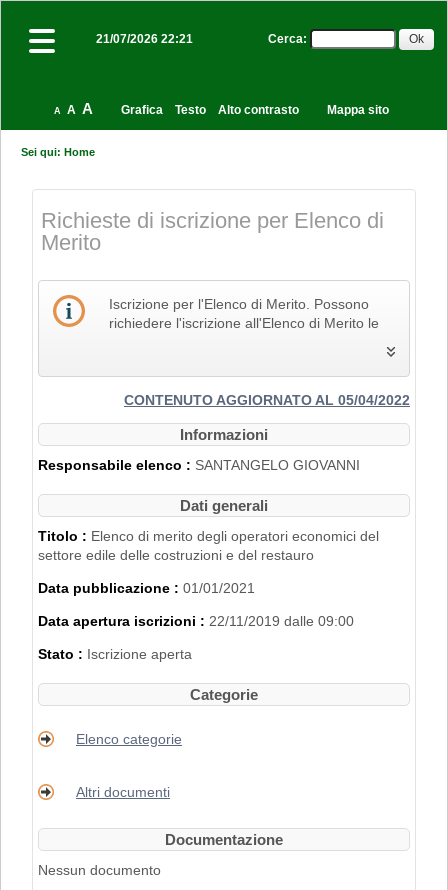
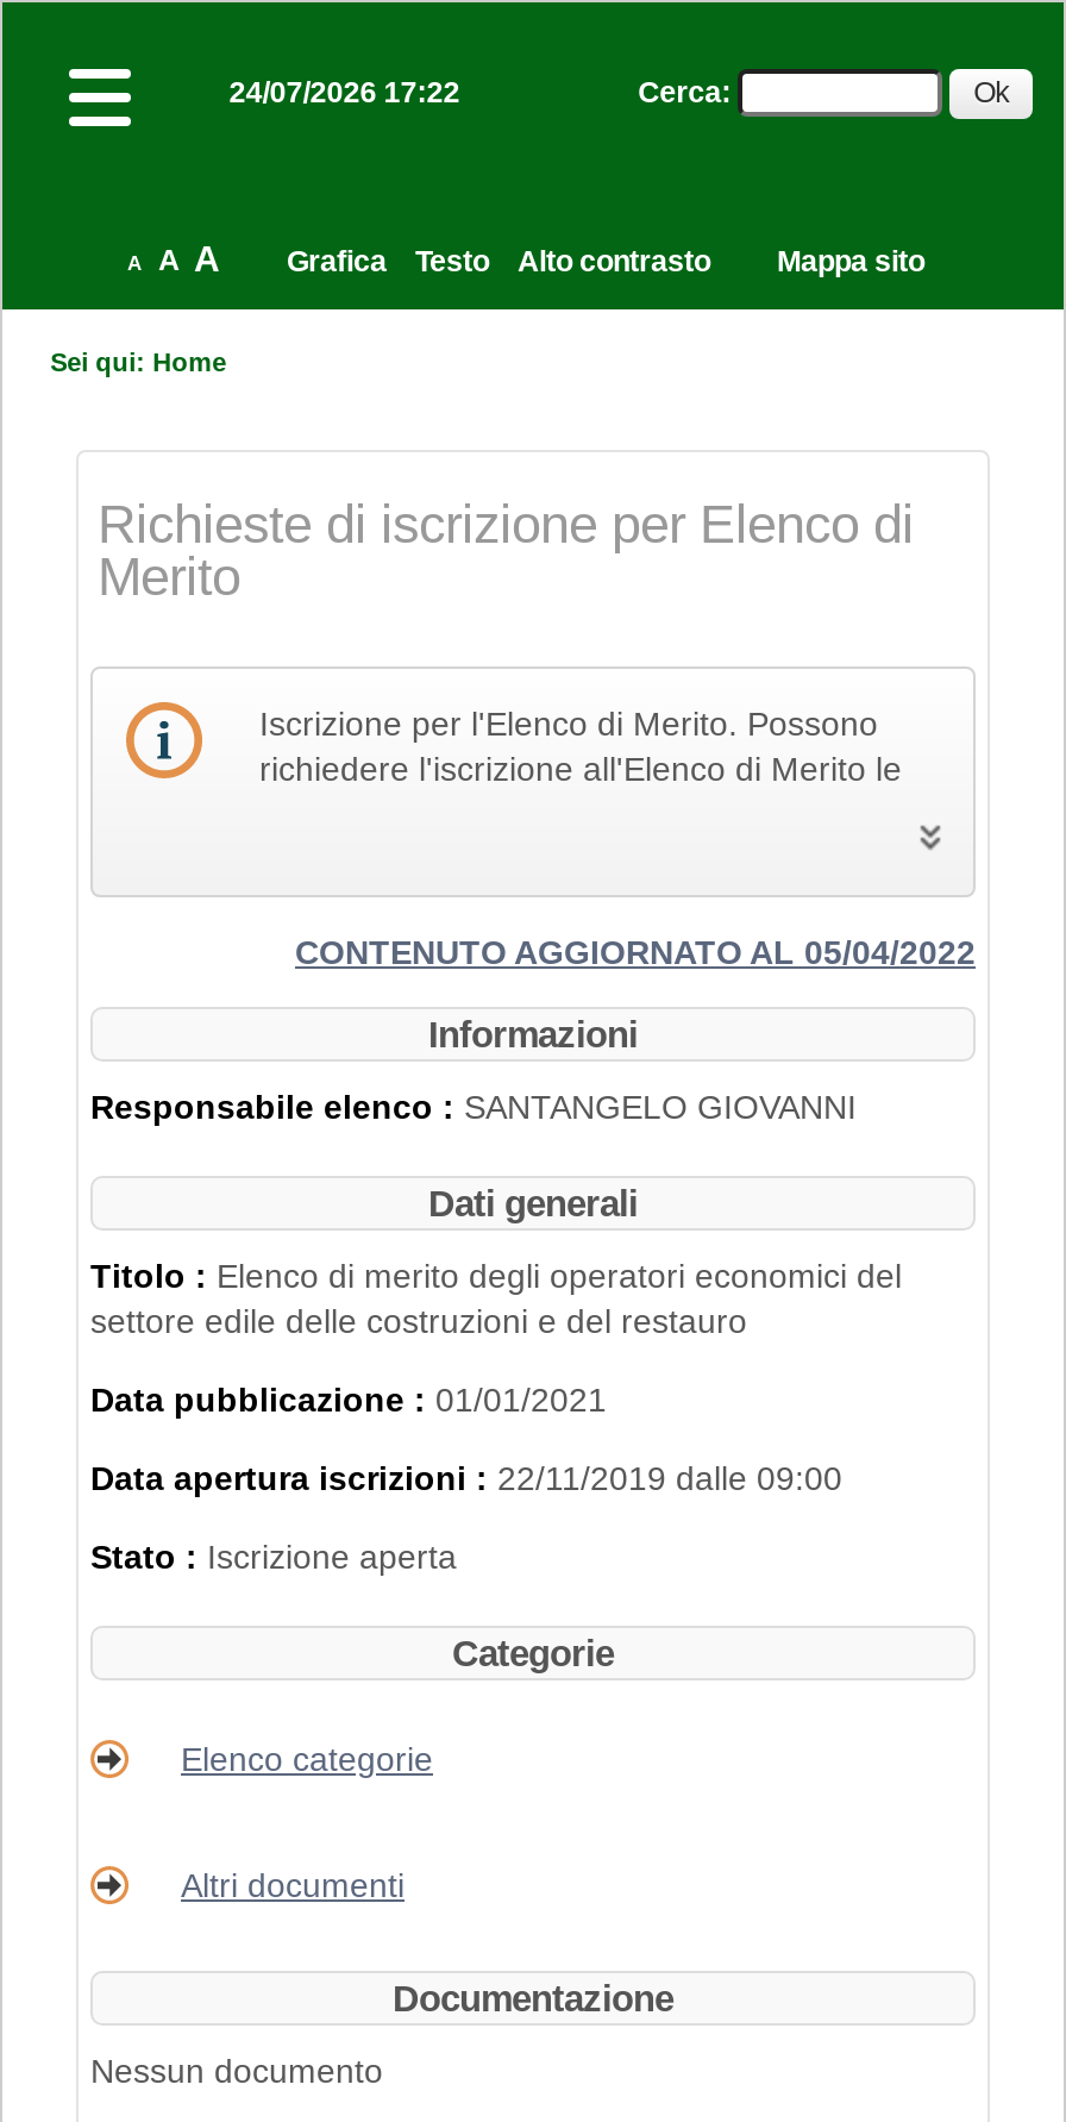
[96,32,193,46] 21/07/2026 22:21 -> [229,77,460,110] 24/07/2026 17:22

